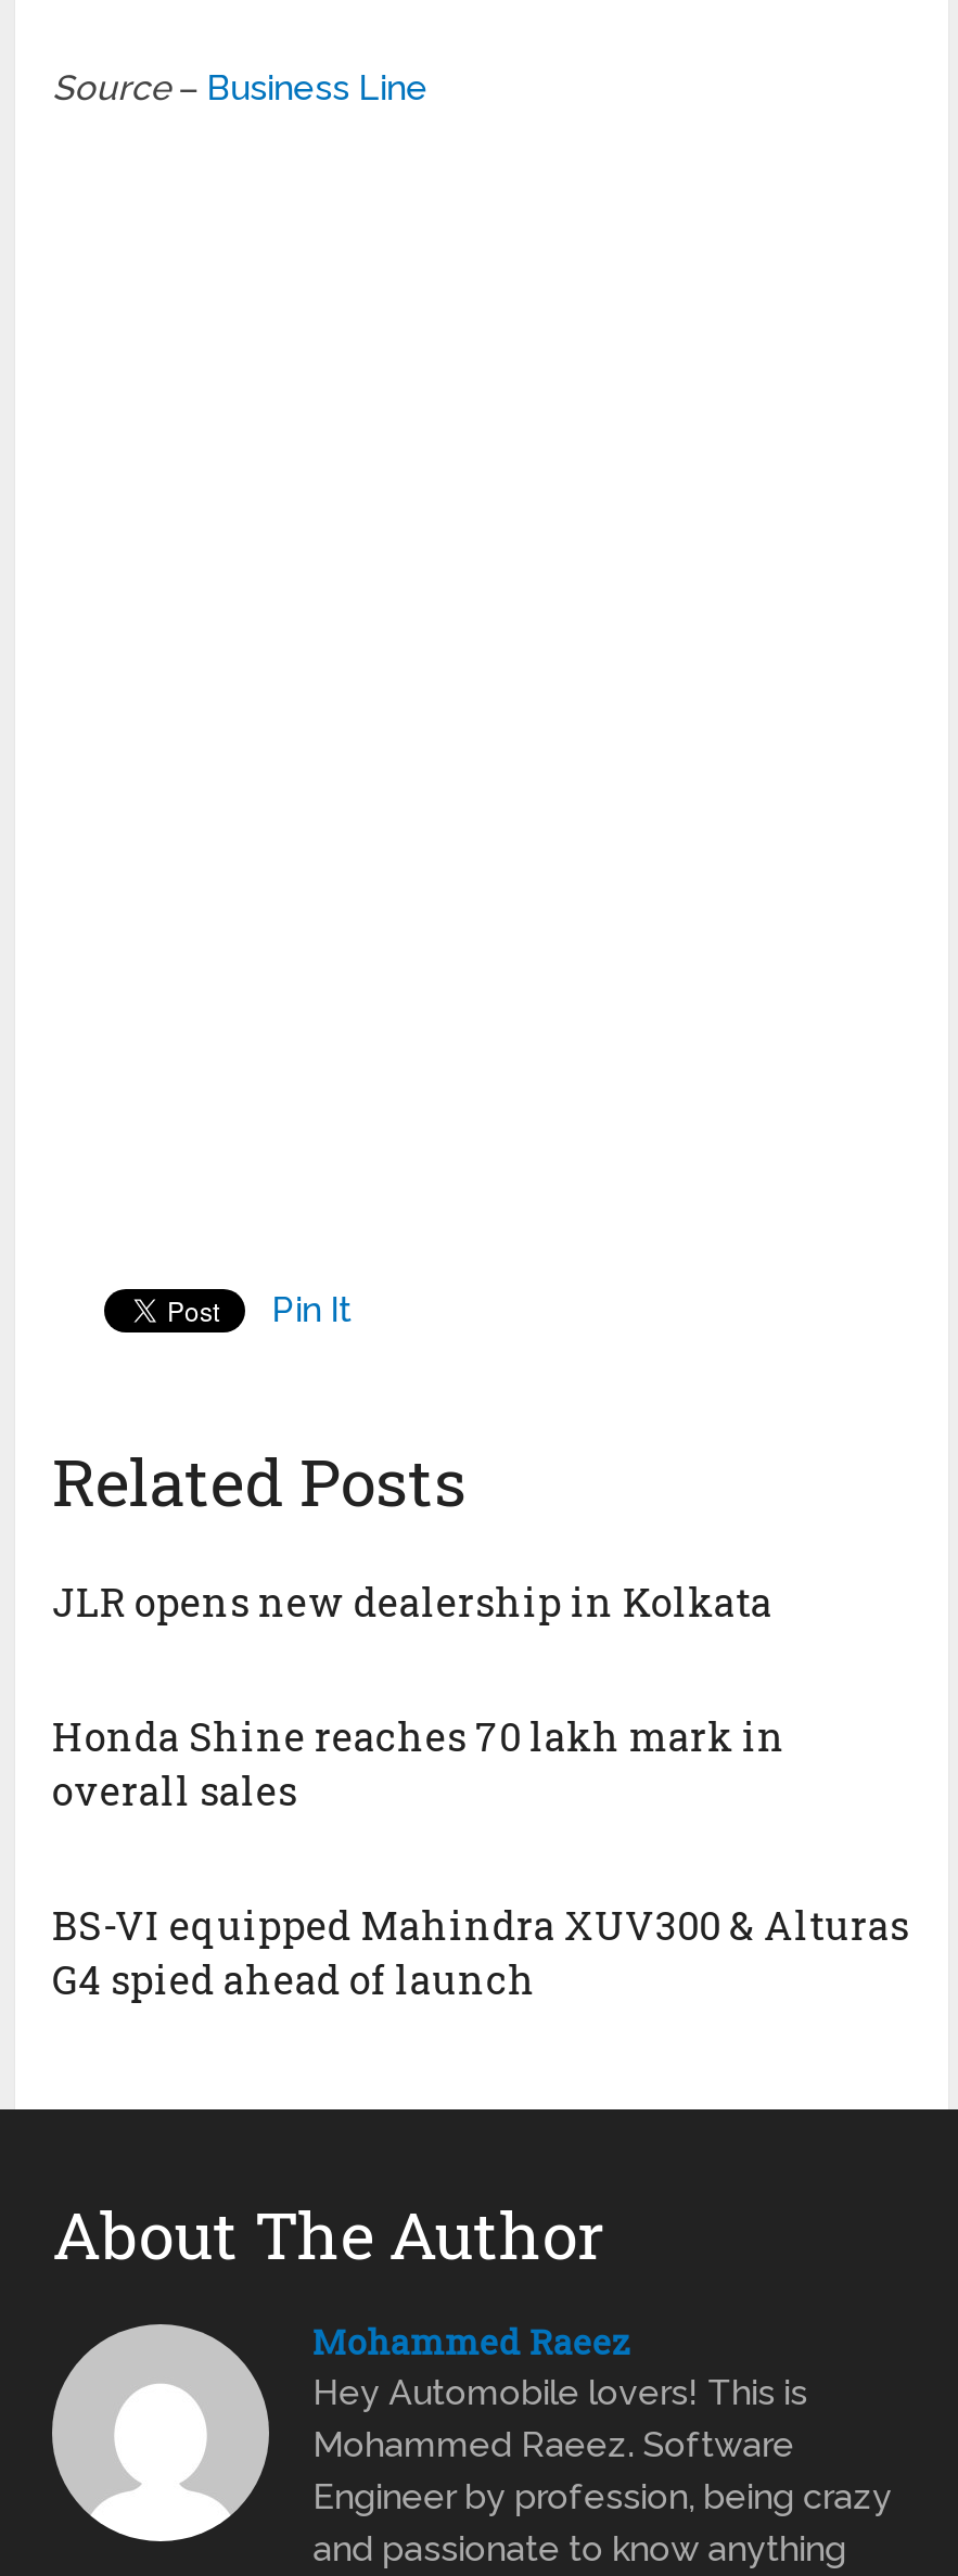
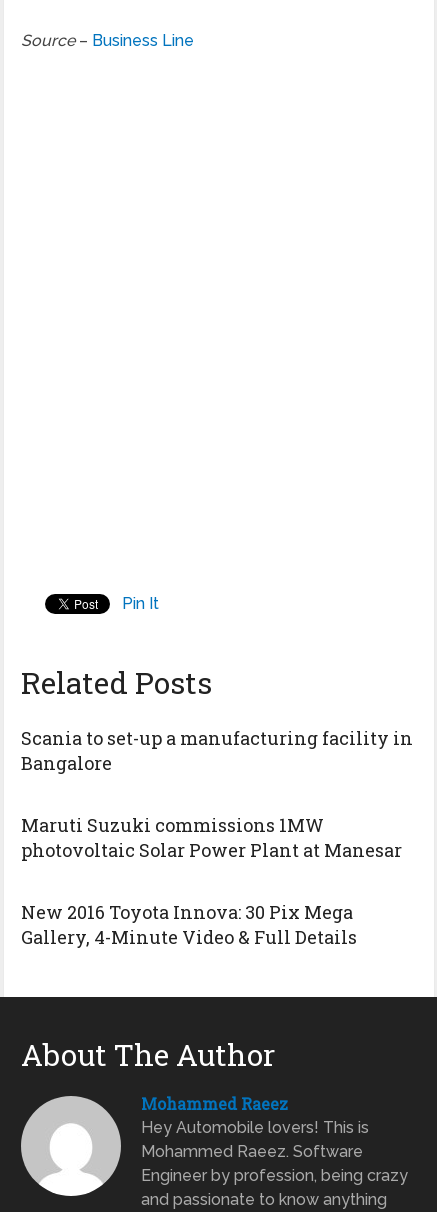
[52,1575,773,1627] JLR opens new dealership in Kolkata -> [21,726,413,775] Scania to set-up a manufacturing facility in | Bangalore
[52,1710,786,1816] Honda Shine reaches 70 lakh mark in | overall sales -> [21,813,402,862] Maruti Suzuki commissions 1MW | photovoltaic Solar Power Plant at Manesar
[52,1898,909,2005] BS-VI equipped Mahindra XUV300 & Alturas | G4 spied ahead of launch -> [21,900,357,949] New 2016 Toyota Innova: 30 Pix Mega | Gallery, 4-Minute Video & Full Details

